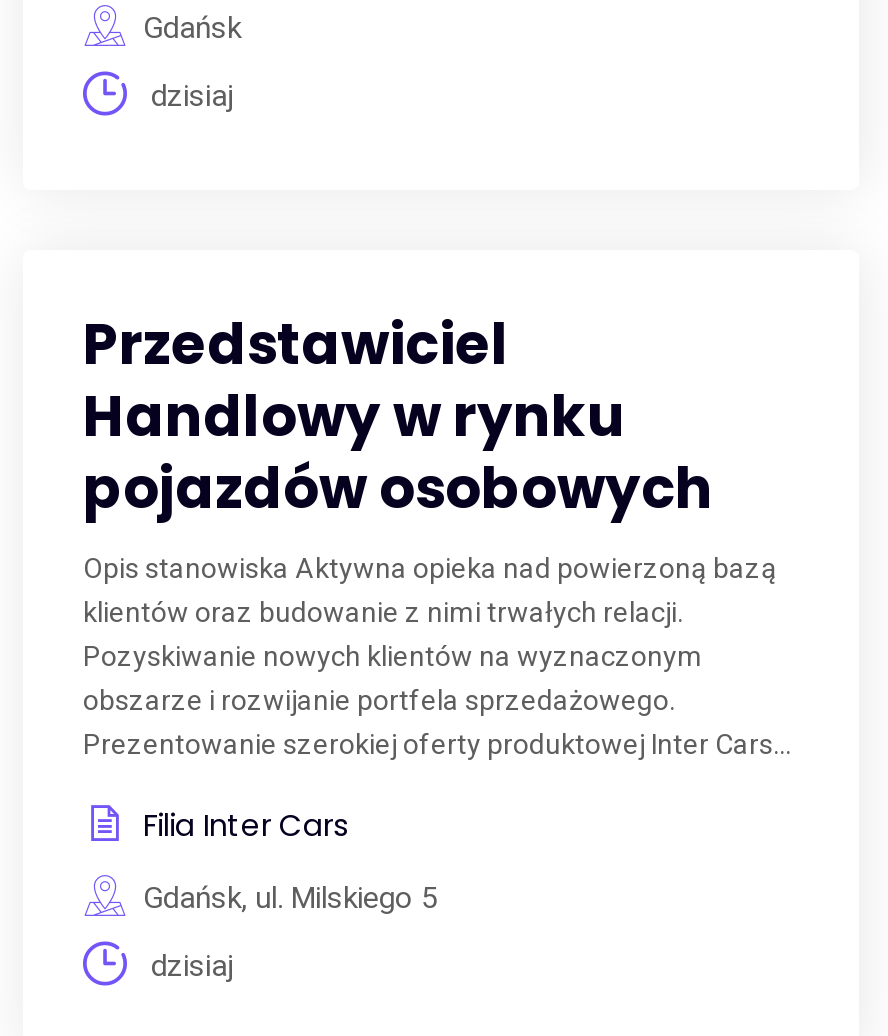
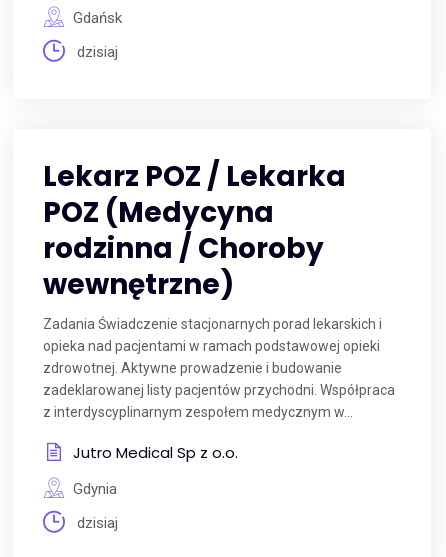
[83,306,791,760] Przedstawiciel | Handlowy w rynku | pojazdów osobowych | Opis stanowiska Aktywna opieka nad powierzoną bazą | klientów oraz budowanie z nimi trwałych relacji. | Pozyskiwanie nowych klientów na wyznaczonym | obszarze i rozwijanie portfela sprzedażowego. | Prezentowanie szerokiej oferty produktowej Inter Cars... -> [43,157,395,420] Lekarz POZ / Lekarka | POZ (Medycyna | rodzinna / Choroby | wewnętrzne) | Zadania Świadczenie stacjonarnych porad lekarskich i | opieka nad pacjentami w ramach podstawowej opieki | zdrowotnej. Aktywne prowadzenie i budowanie | zadeklarowanej listy pacjentów przychodni. Współpraca | z interdyscyplinarnym zespołem medycznym w...
[143,804,349,846] Filia Inter Cars -> [73,442,238,463] Jutro Medical Sp z o.o.
[143,880,437,916] Gdańsk, ul. Milskiego 5 -> [73,480,117,498] Gdynia

